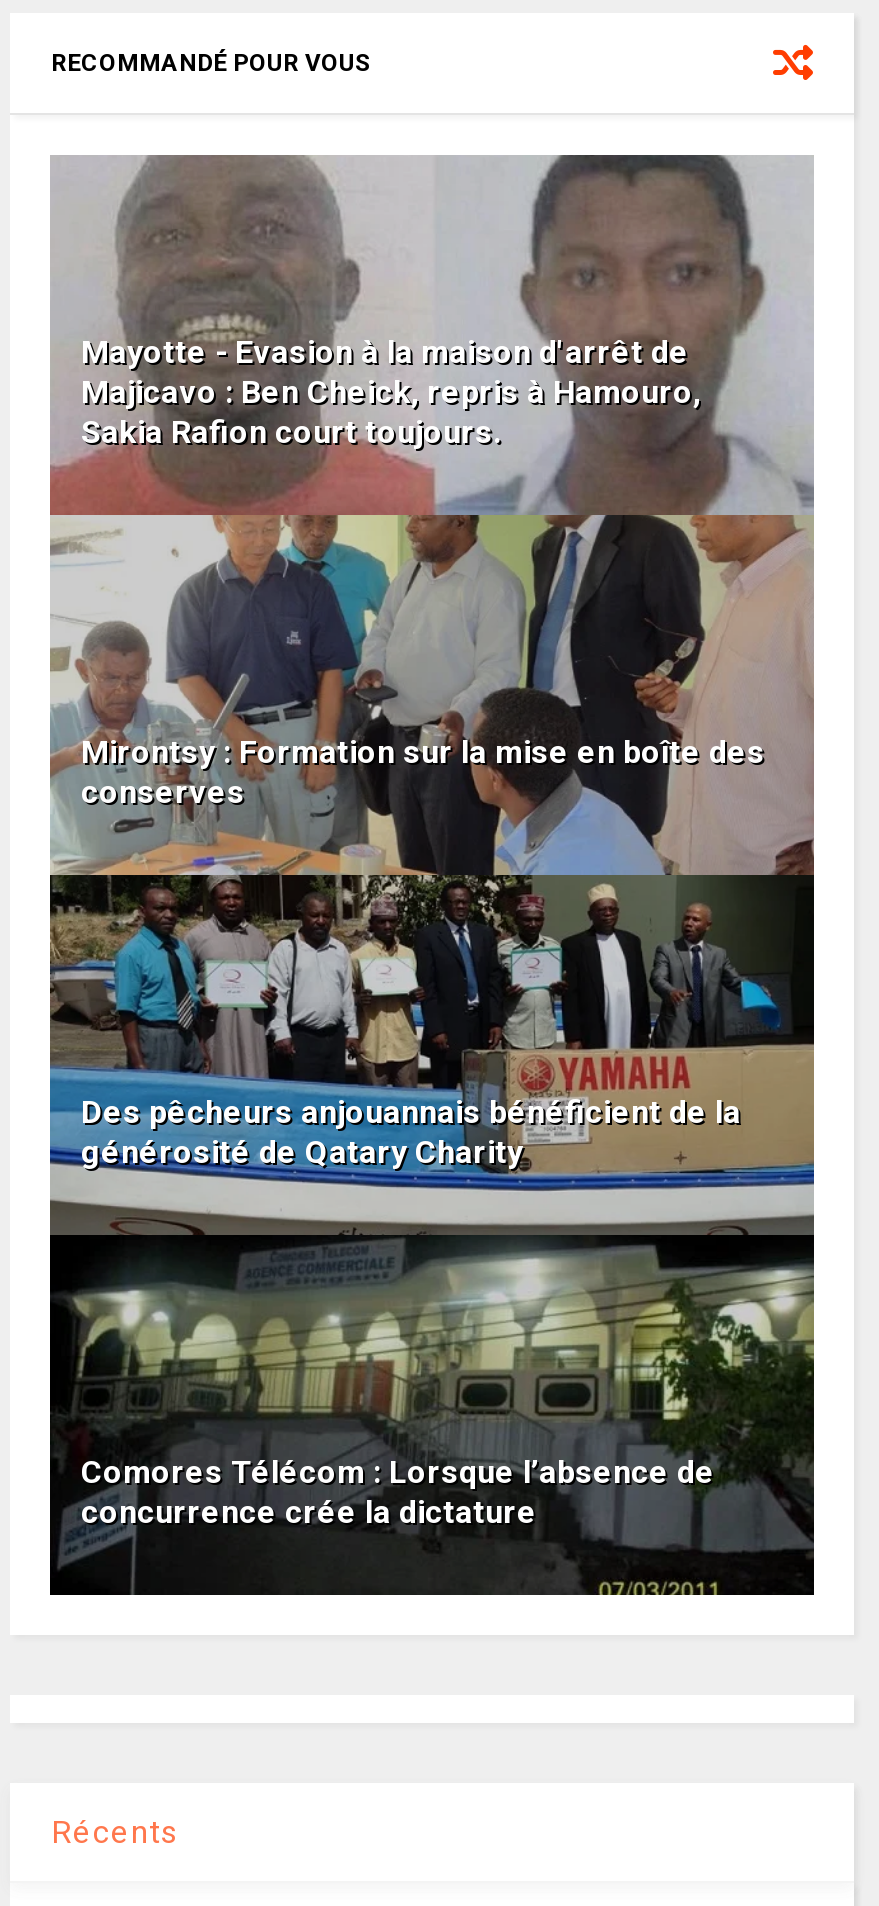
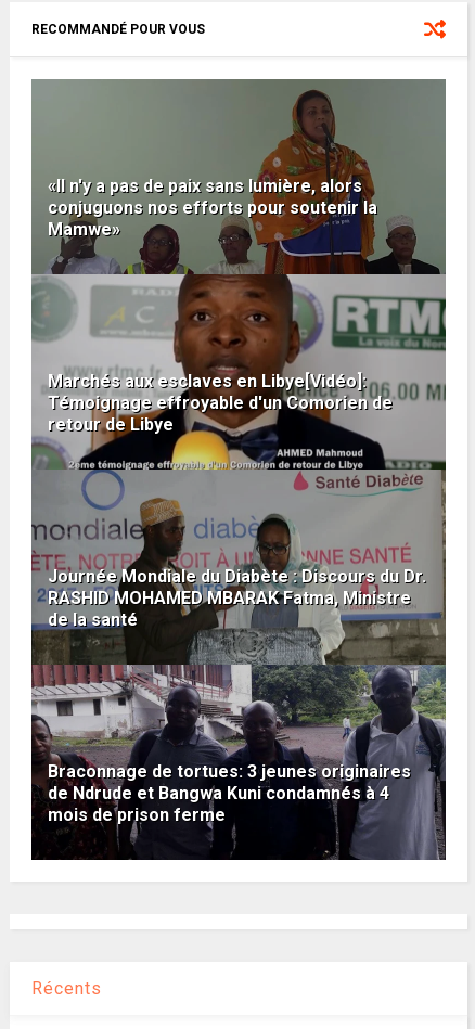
[50,157,814,745] [image] | Mayotte - Evasion à la maison d'arrêt de | Majicavo : Ben Cheick, repris à Hamouro, | Sakia Rafion court toujours. -> [31,79,446,400] [image] | «Il n'y a pas de paix sans lumière, alors | conjuguons nos efforts pour soutenir la | Mamwe»
[50,732,816,1597] [image] | Mirontsy : Formation sur la mise en boîte des | conserves -> [31,370,447,861] [image] | Marchés aux esclaves en Libye[Vidéo]: | Témoignage effroyable d'un Comorien de | retour de Libye
[81,1092,741,1170] Des pêcheurs anjouannais bénéficient de la | générosité de Qatary Charity -> [48,566,427,630] Journée Mondiale du Diabète : Discours du Dr. | RASHID MOHAMED MBARAK Fatma, Ministre | de la santé
[81,1452,715,1530] Comores Télécom : Lorsque l’absence de | concurrence crée la dictature -> [48,761,411,825] Braconnage de tortues: 3 jeunes originaires | de Ndrude et Bangwa Kuni condamnés à 4 | mois de prison ferme

